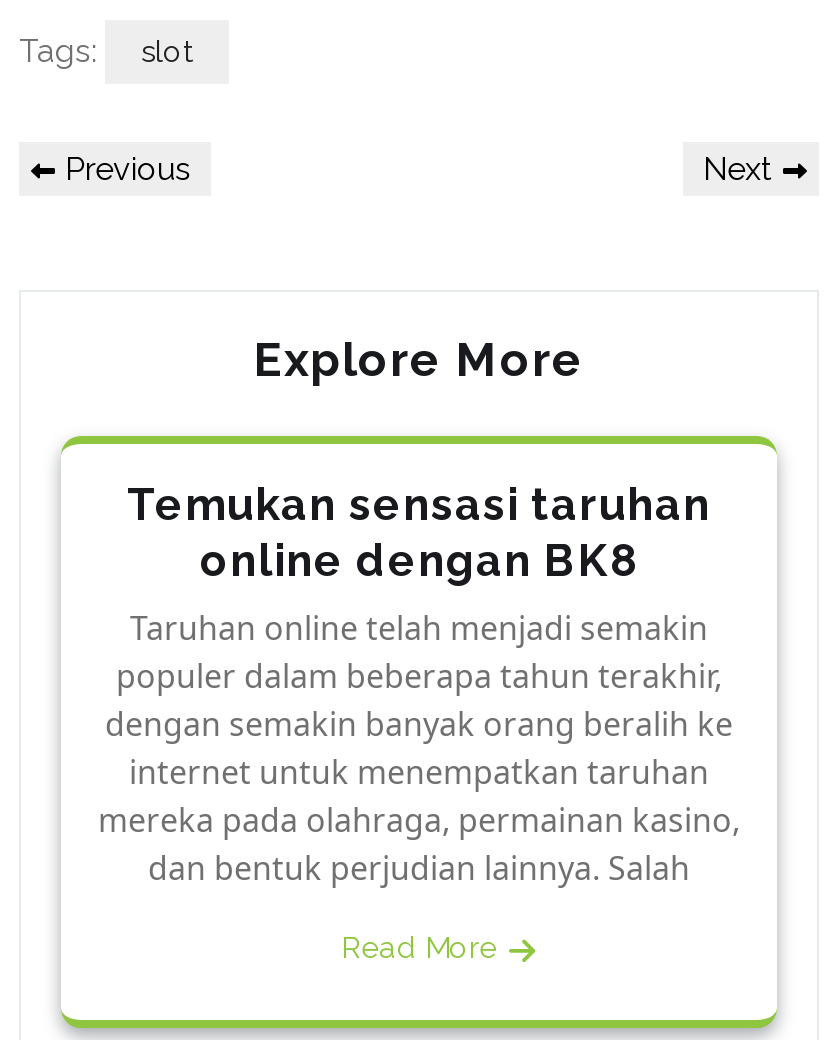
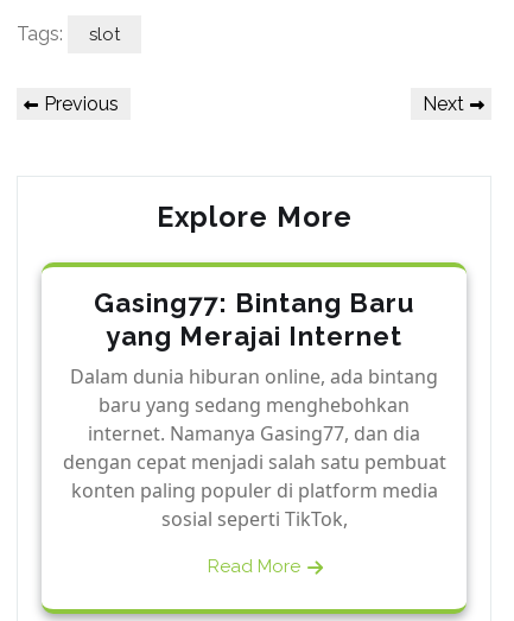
[98,478,740,890] Temukan sensasi taruhan | online dengan BK8 | Taruhan online telah menjadi semakin | populer dalam beberapa tahun terakhir, | dengan semakin banyak orang beralih ke | internet untuk menempatkan taruhan | mereka pada olahraga, permainan kasino, | dan bentuk perjudian lainnya. Salah -> [62,287,446,532] Gasing77: Bintang Baru | yang Merajai Internet | Dalam dunia hiburan online, ada bintang | baru yang sedang menghebohkan | internet. Namanya Gasing77, dan dia | dengan cepat menjadi salah satu pembuat | konten paling populer di platform media | sosial seperti TikTok,

